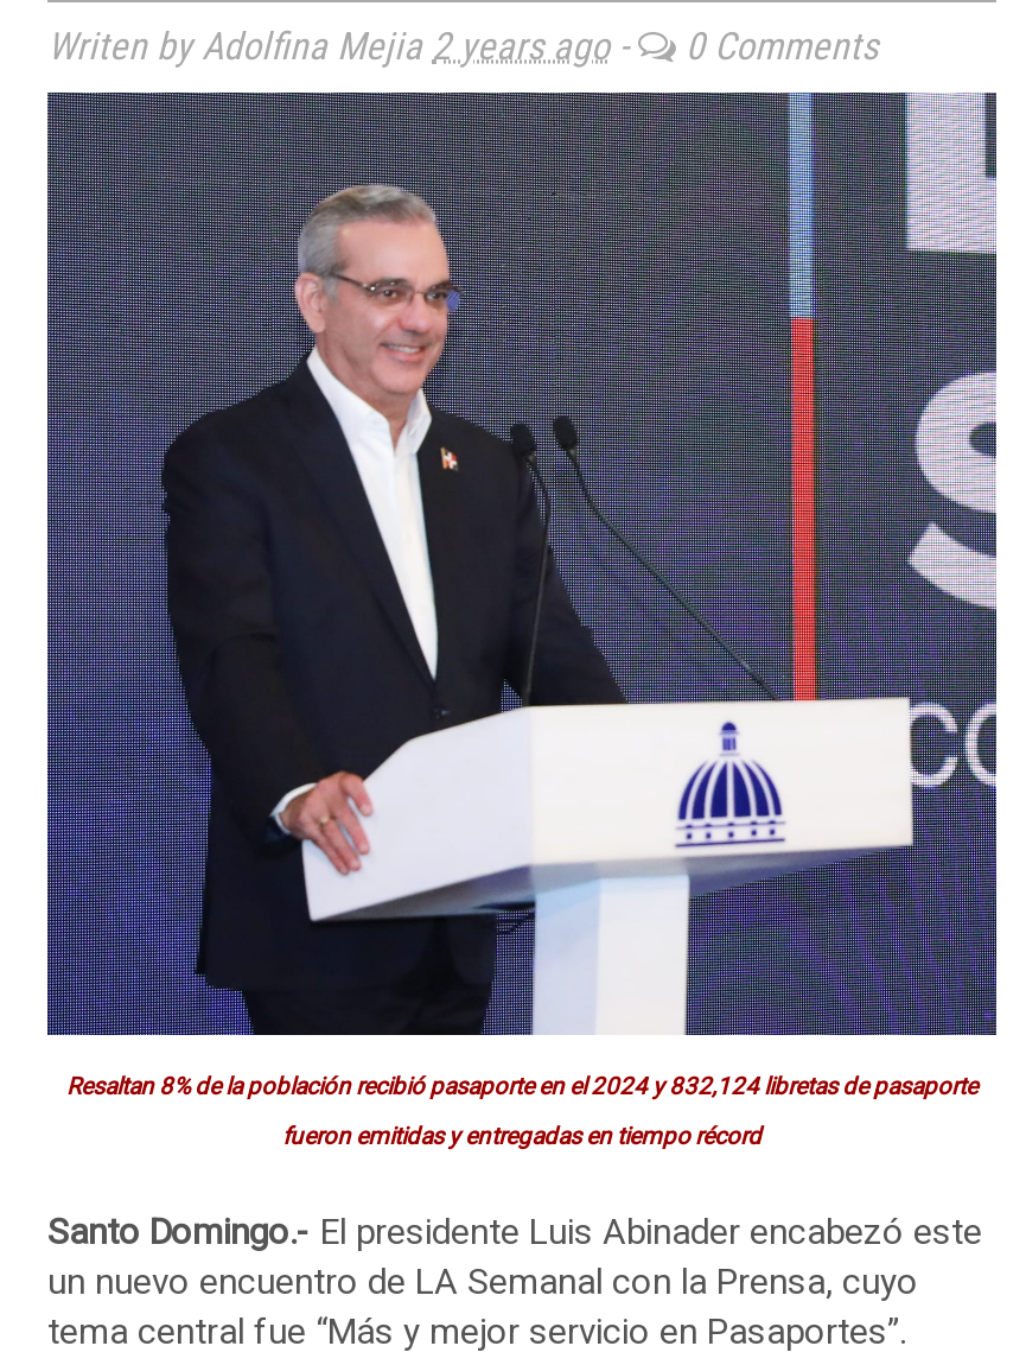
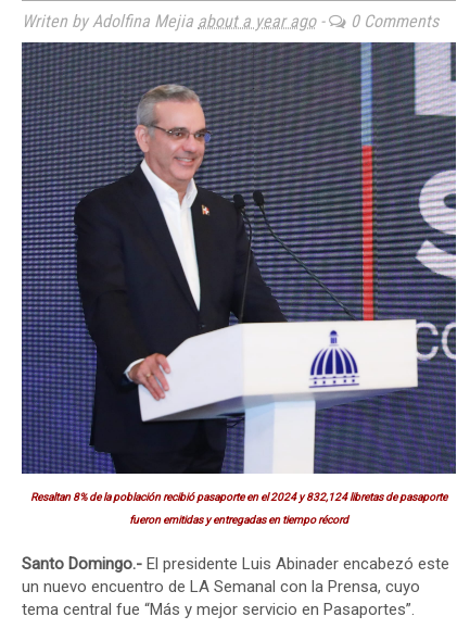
[47,24,638,69] Writen by Adolfina Mejia 2 years ago - -> [22,11,329,32] Writen by Adolfina Mejia about a year ago -

